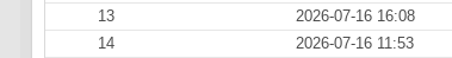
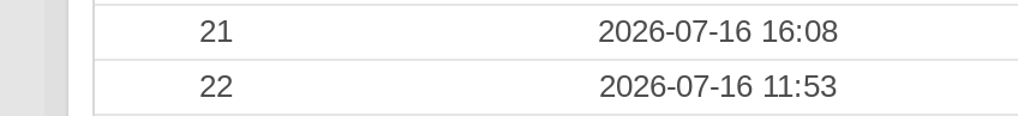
[97,7,114,25] 13 -> [199,13,233,49] 21
[97,34,114,52] 14 -> [199,68,233,104] 22

